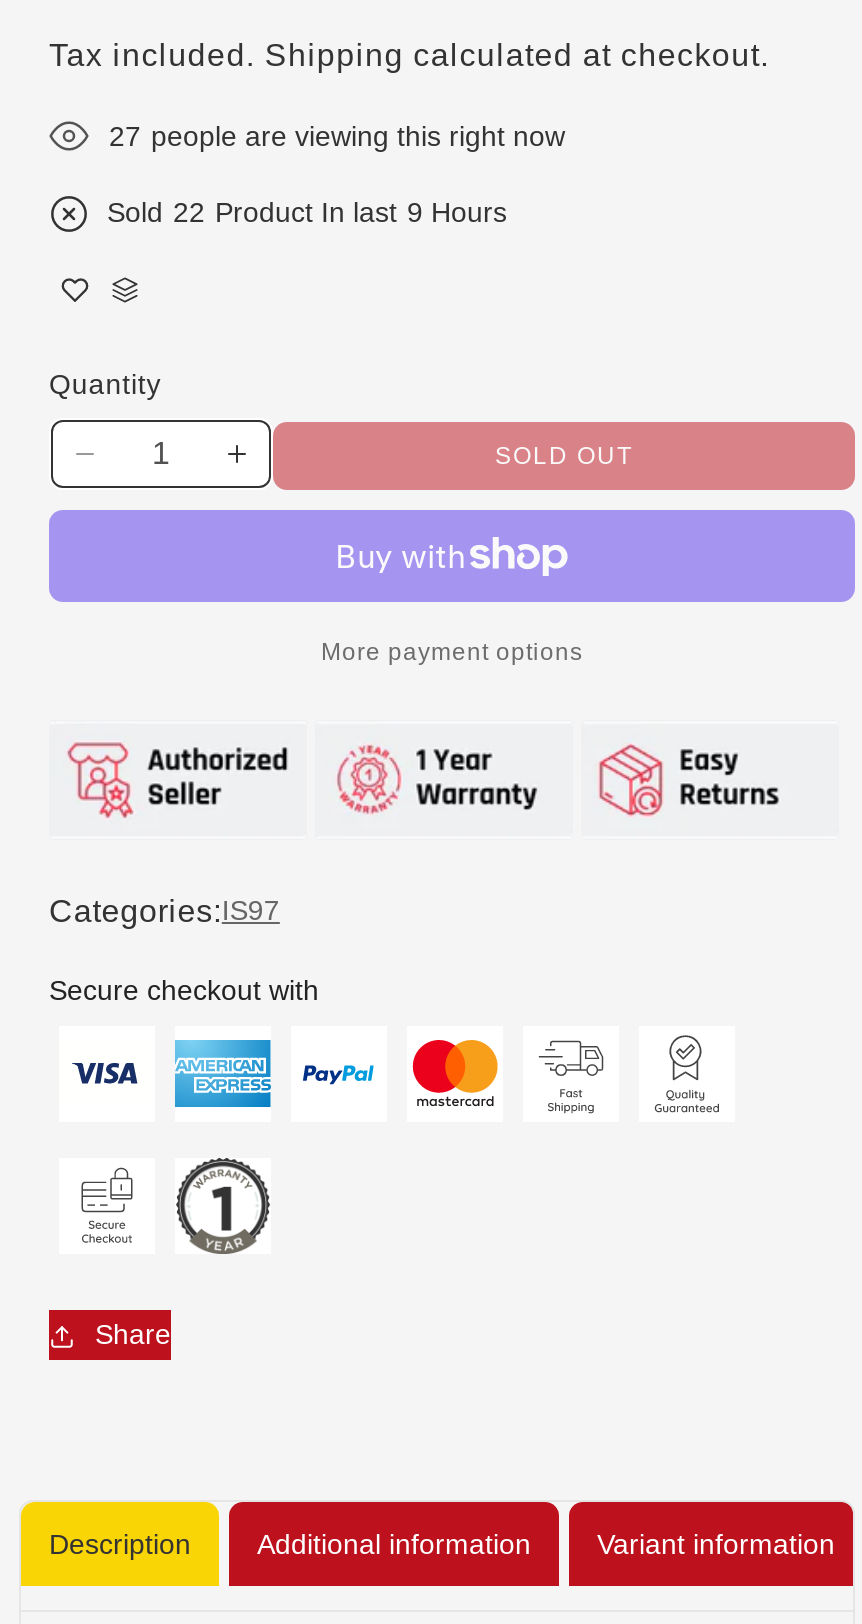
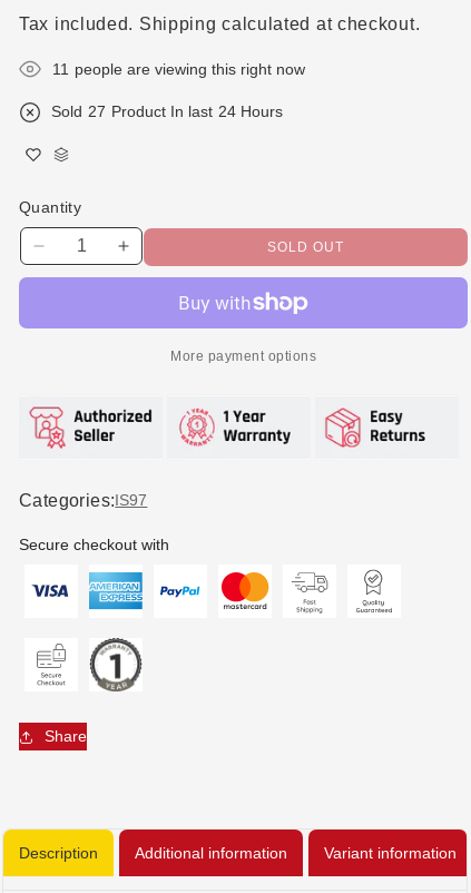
[109,119,565,151] 27 people are viewing this right now -> [52,60,305,78] 11 people are viewing this right now
[107,195,507,228] Sold 22 Product In last 9 Hours -> [51,102,283,120] Sold 27 Product In last 24 Hours

